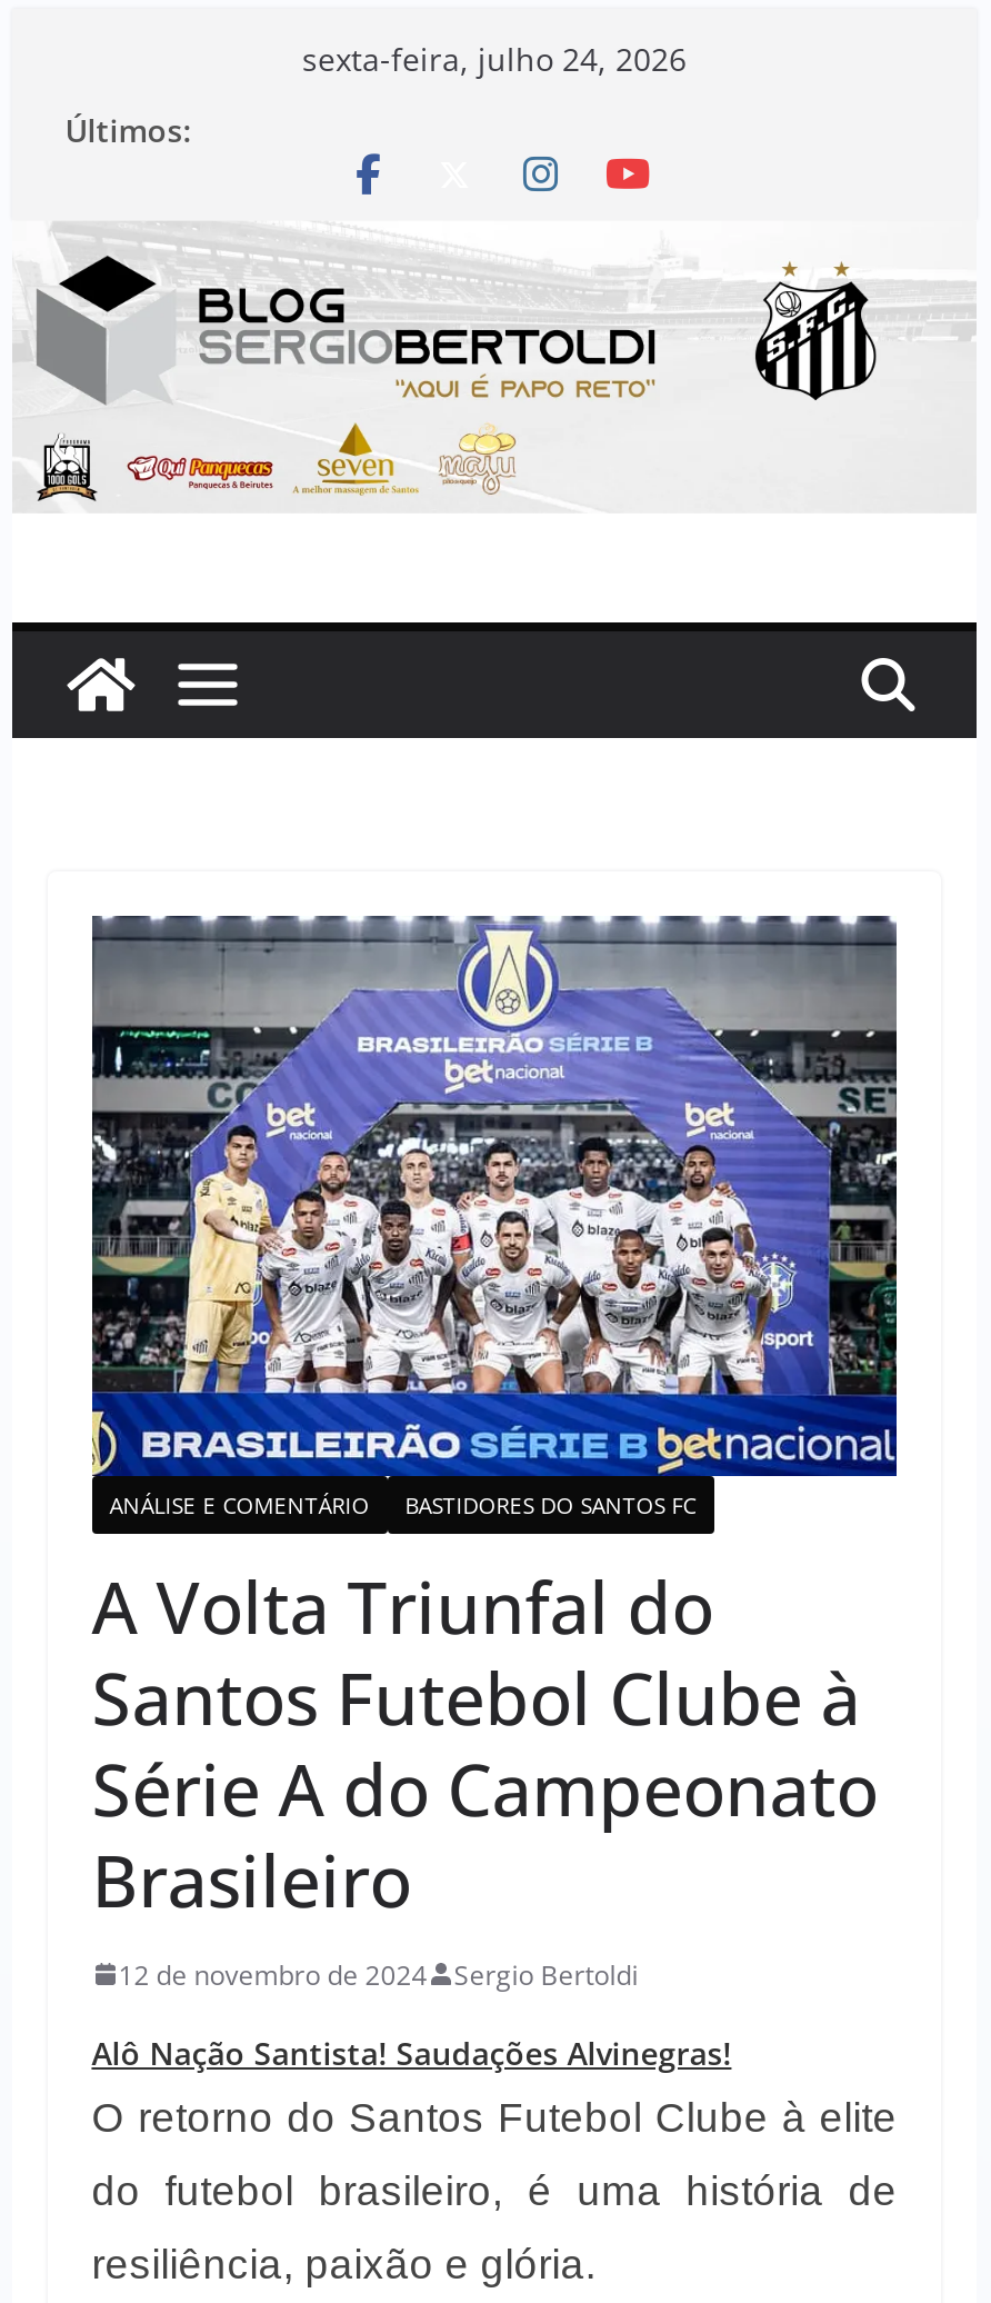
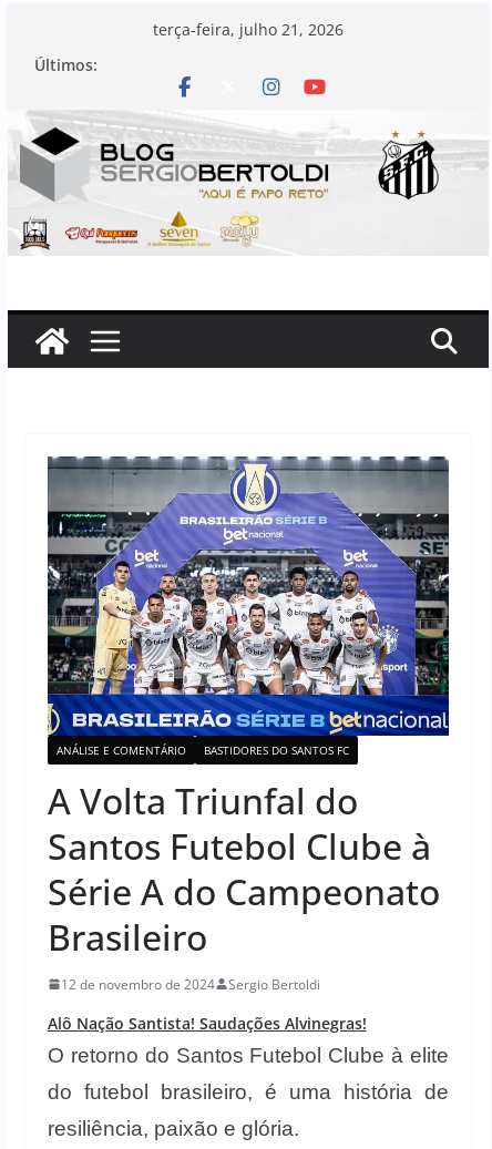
[302,38,687,80] sexta-feira, julho 24, 2026 -> [153,19,344,40] terça-feira, julho 21, 2026

